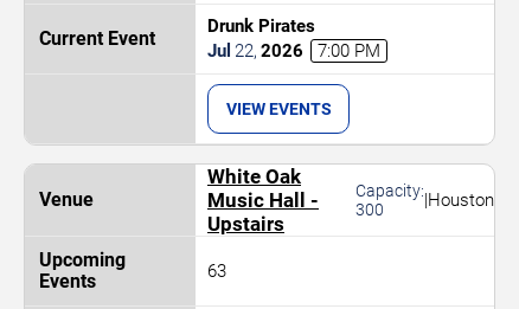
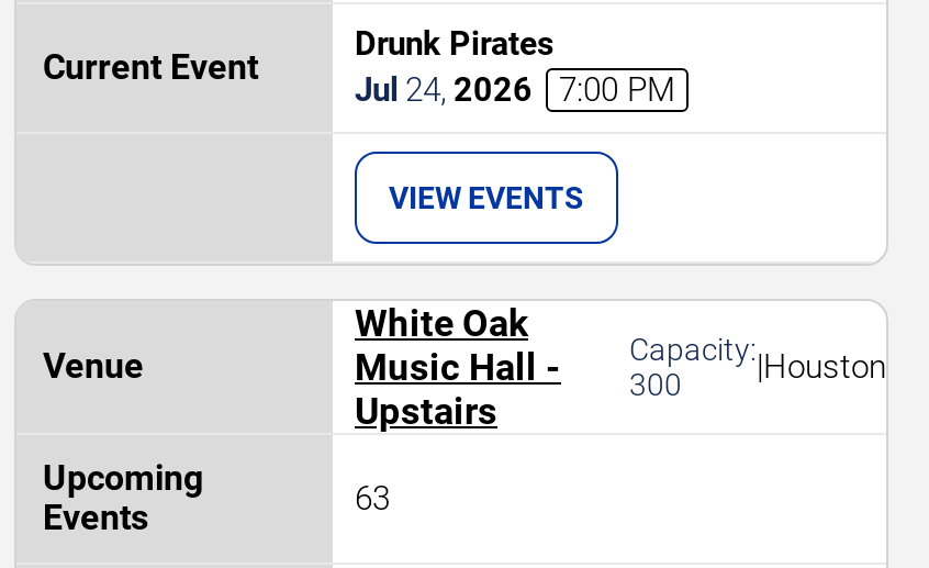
[207,40,380,62] Jul 22, 2026 7:00 PM -> [355,71,675,110] Jul 24, 2026 7:00 PM

